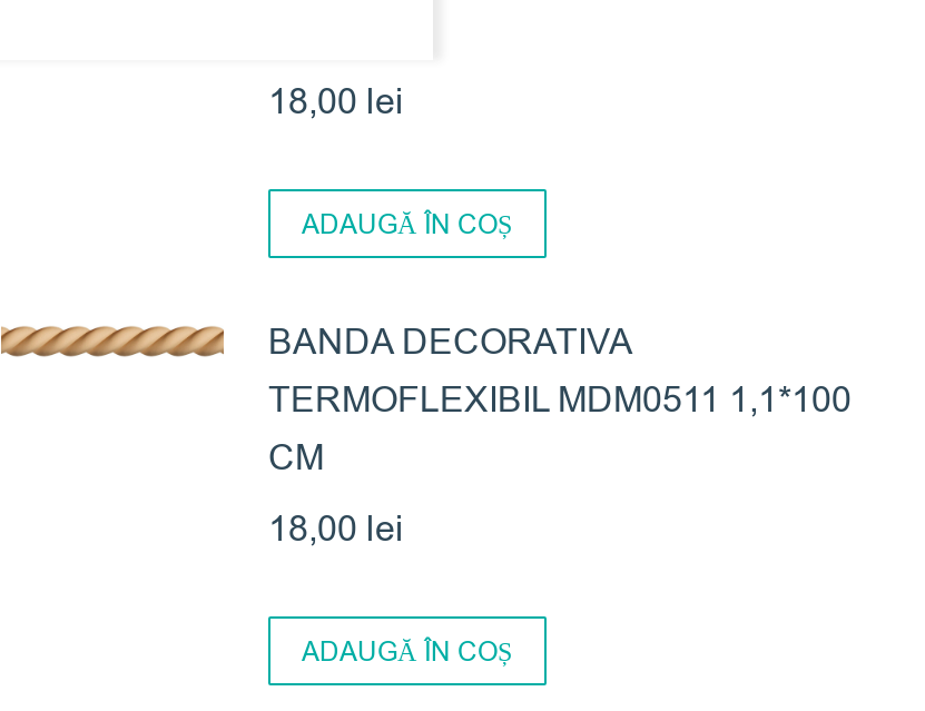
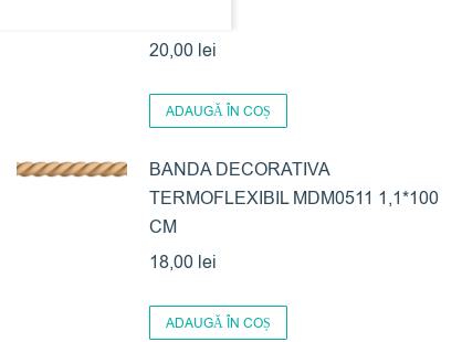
[268,78,404,127] 18,00 lei -> [149,39,217,63] 20,00 lei

